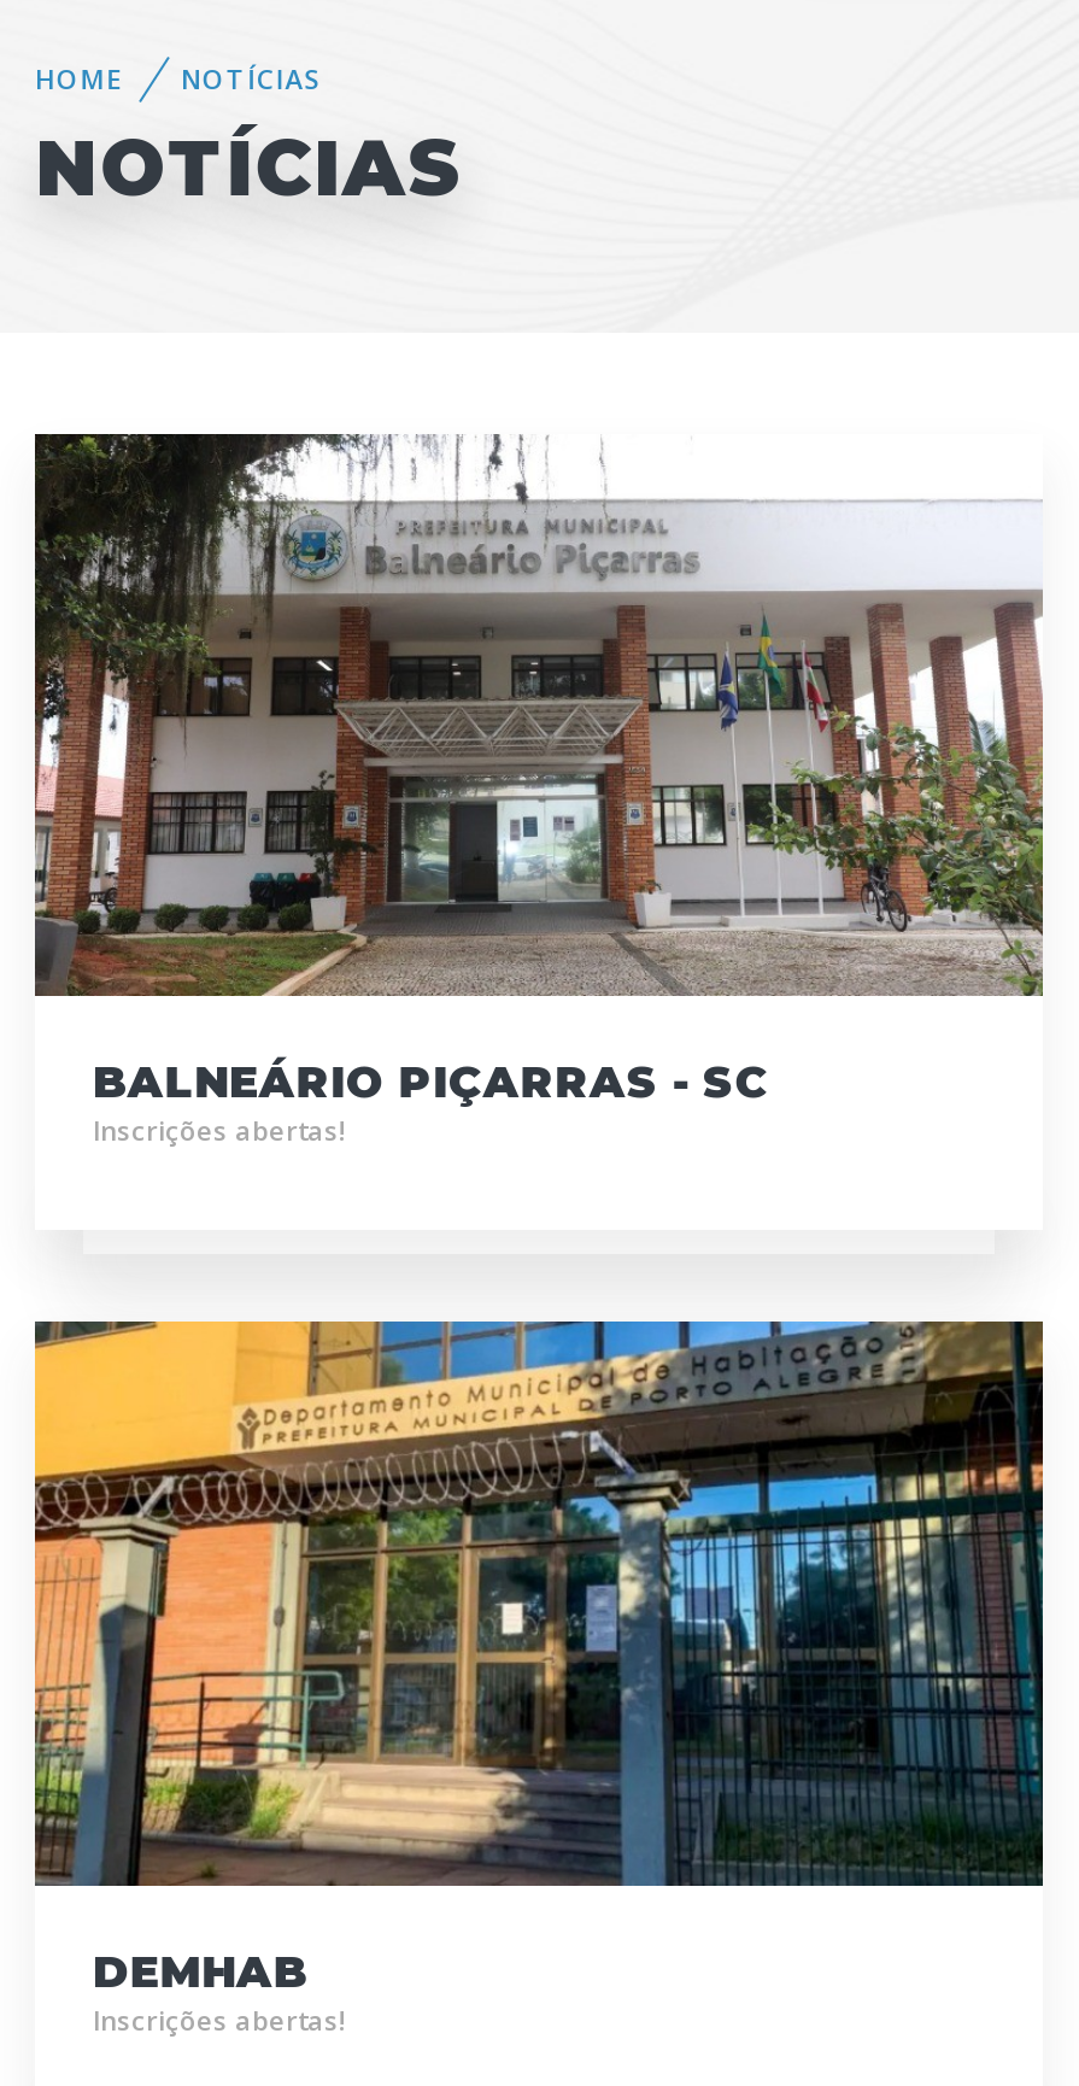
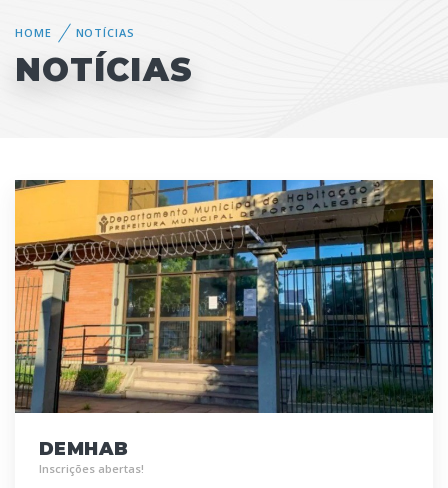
[33,432,1045,1149] [image] | BALNEÁRIO PIÇARRAS - SC | Inscrições abertas! -> none

